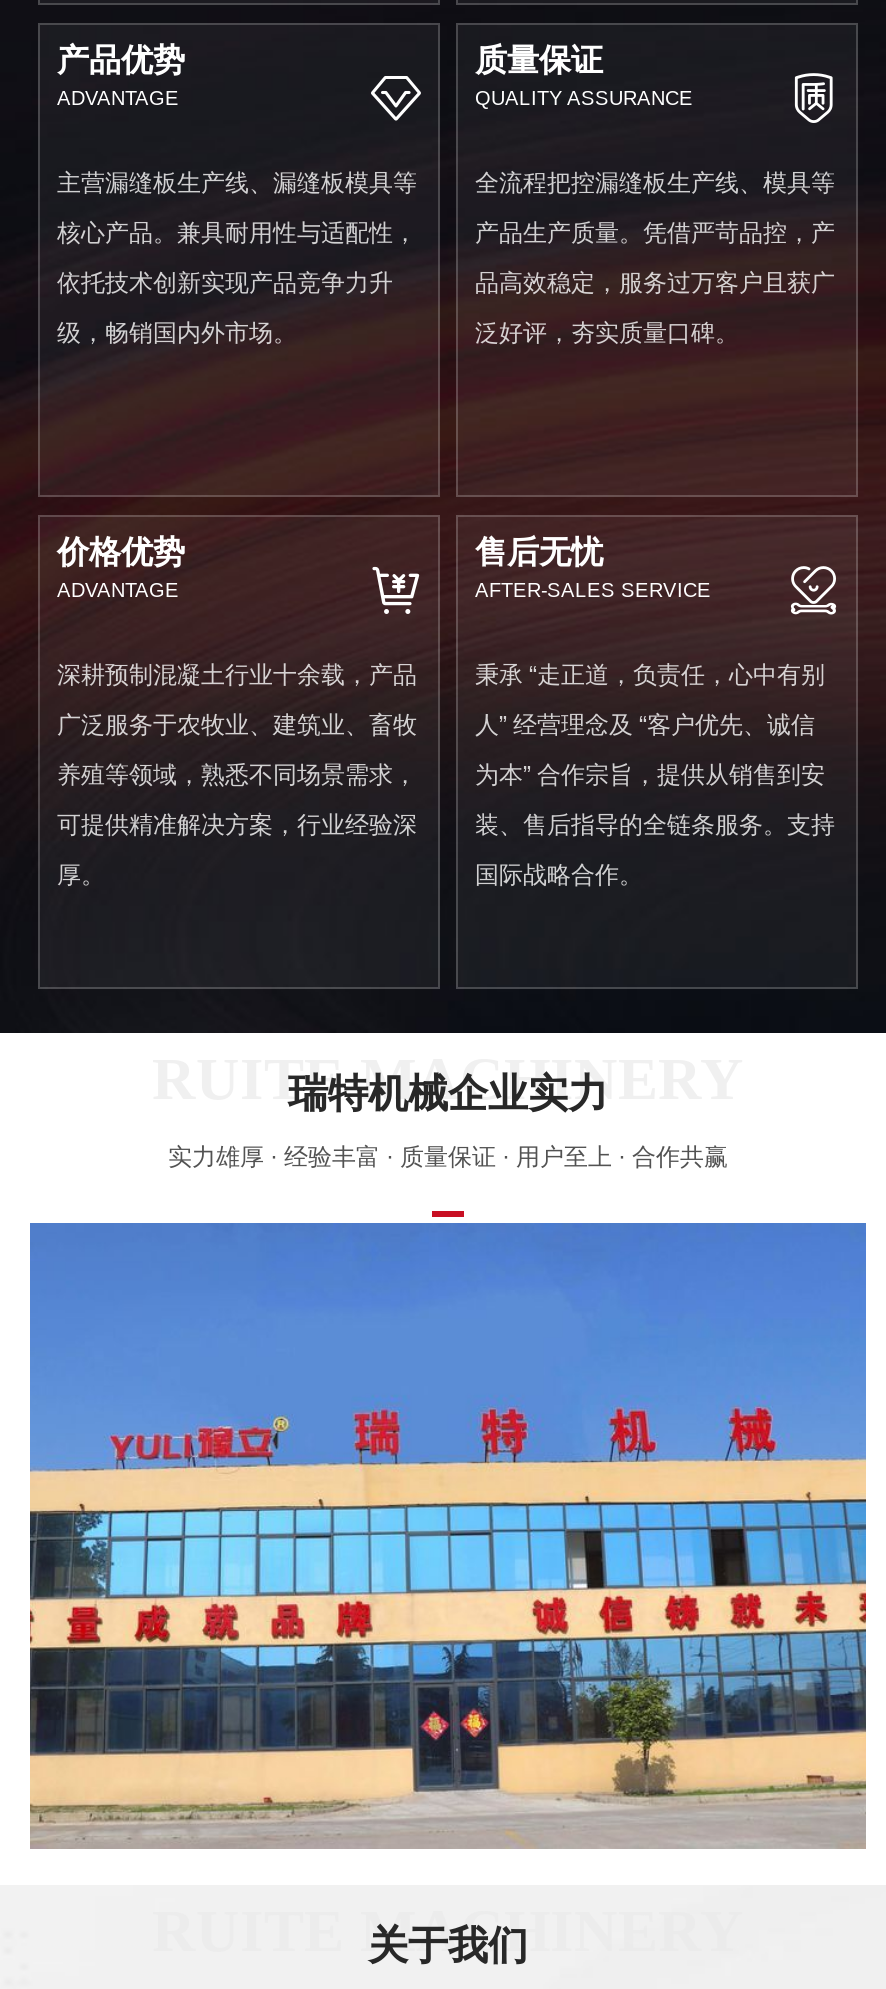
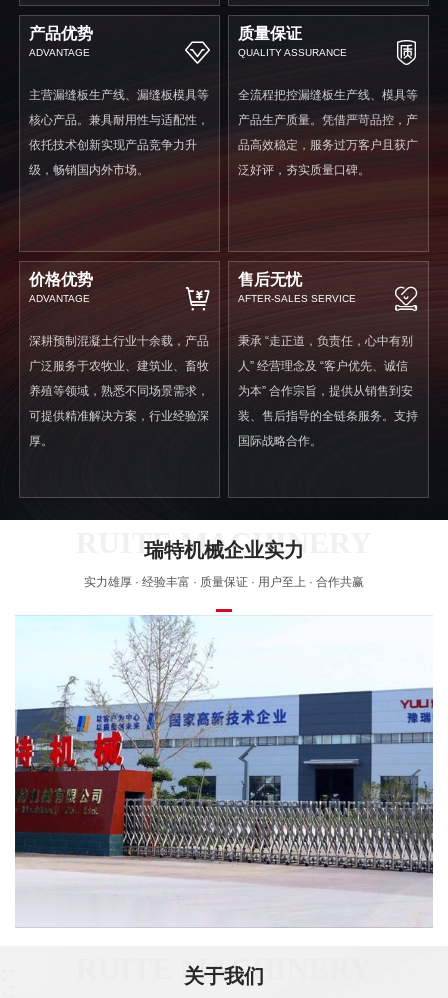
[28,1221,868,1849] [image] -> [14,615,434,927] [image]

